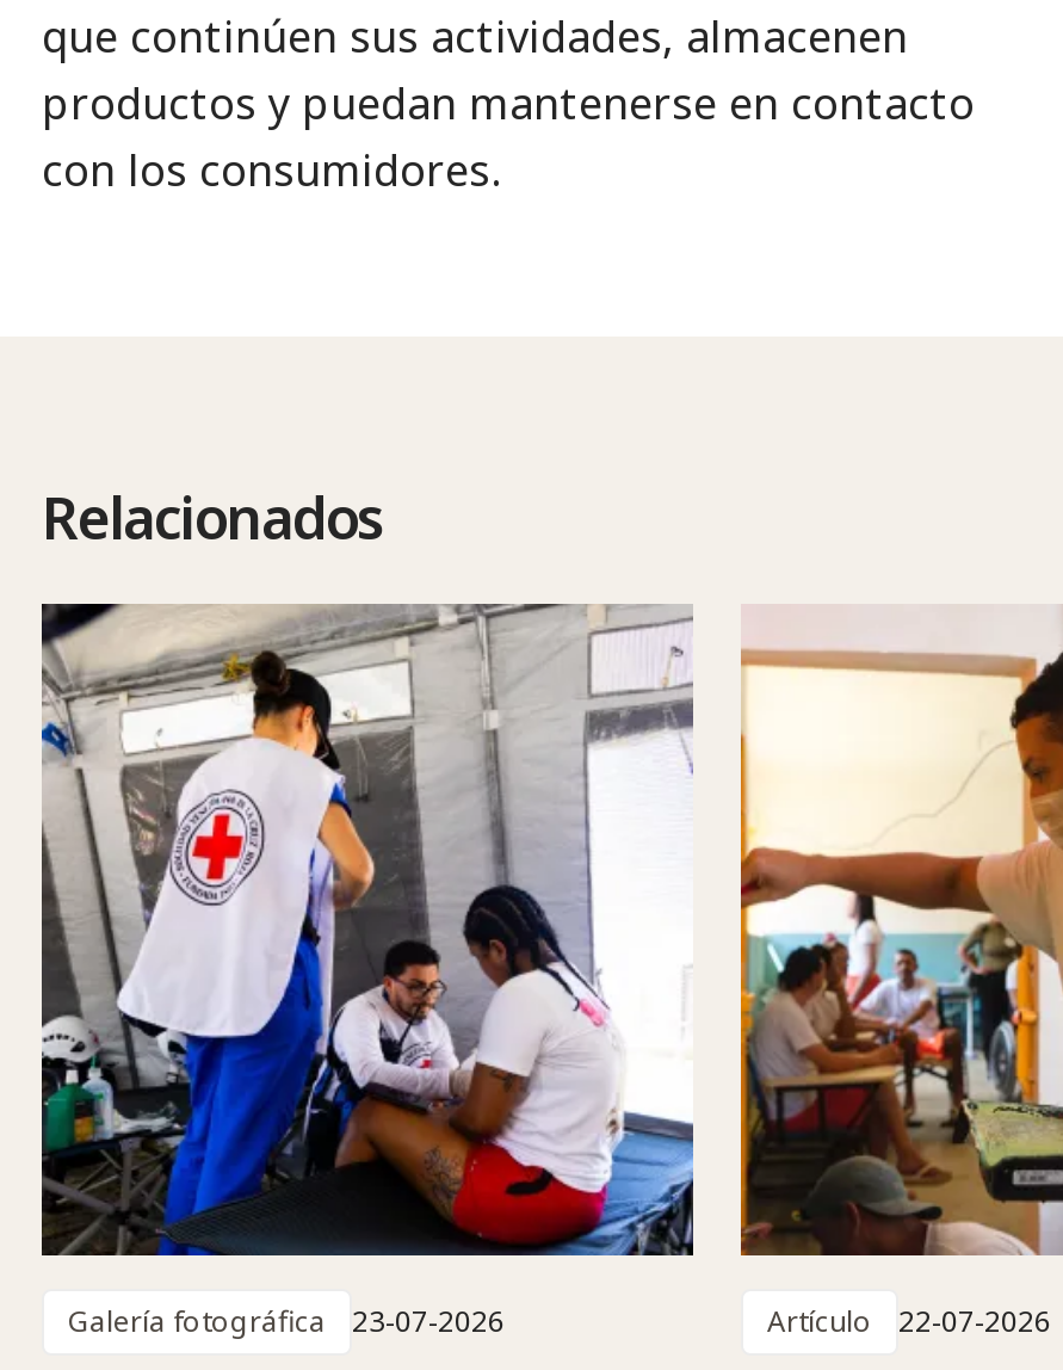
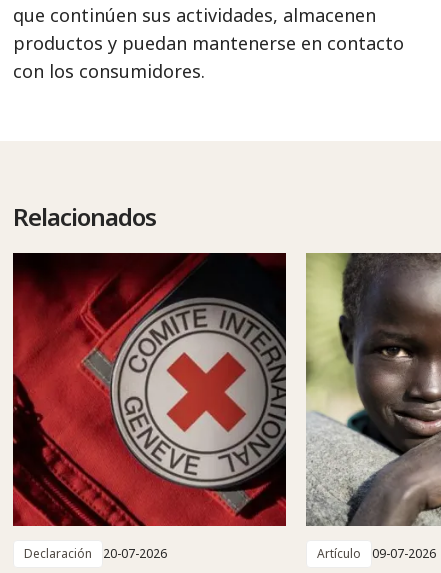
[39,604,696,1341] [image] | Galería fotográfica | 23-07-2026 -> [12,252,287,562] [image] | Declaración | 20-07-2026
[738,604,1056,1341] [image] | Artículo 22-07-2026 -> [306,252,438,562] [image] | Artículo 09-07-2026

